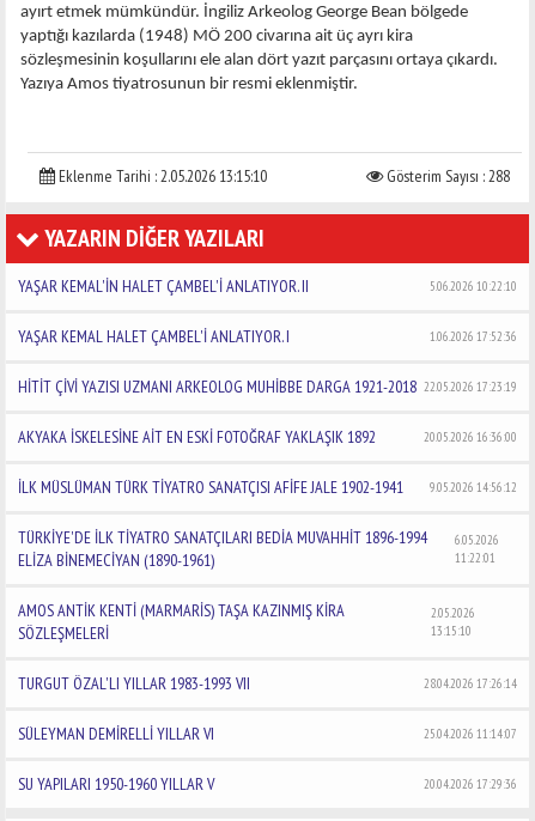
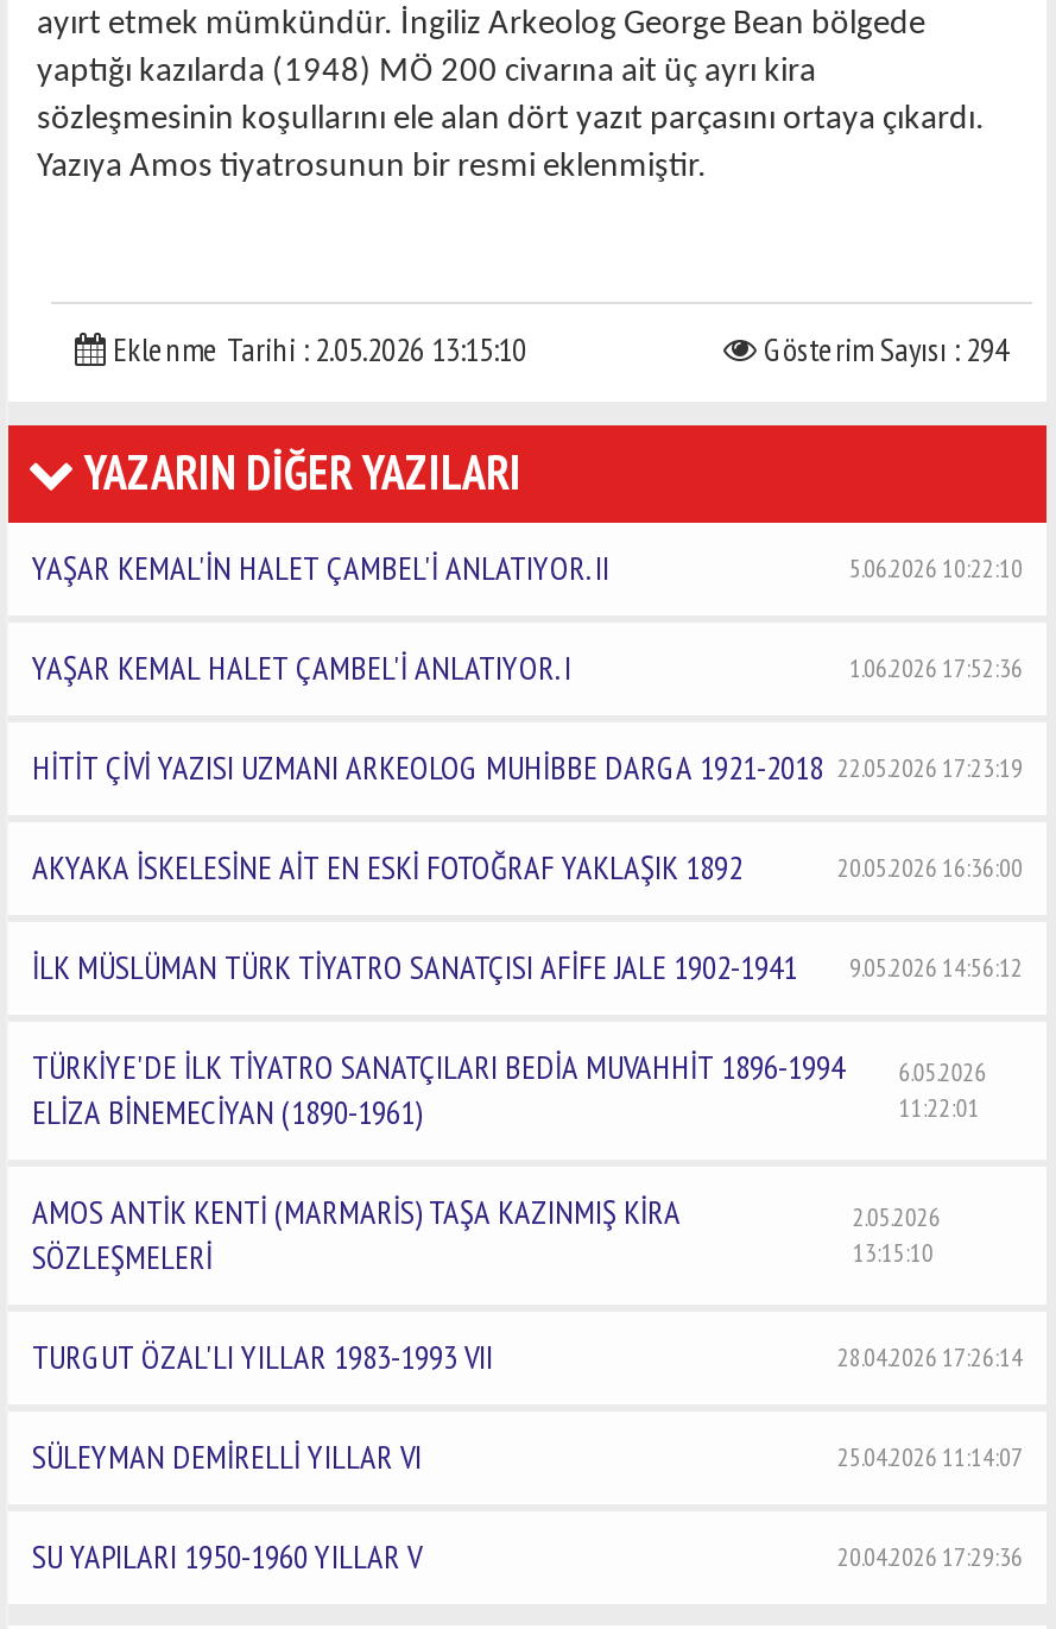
[383,166,510,187] Gösterim Sayısı : 288 -> [757,329,1008,371] Gösterim Sayısı : 294

